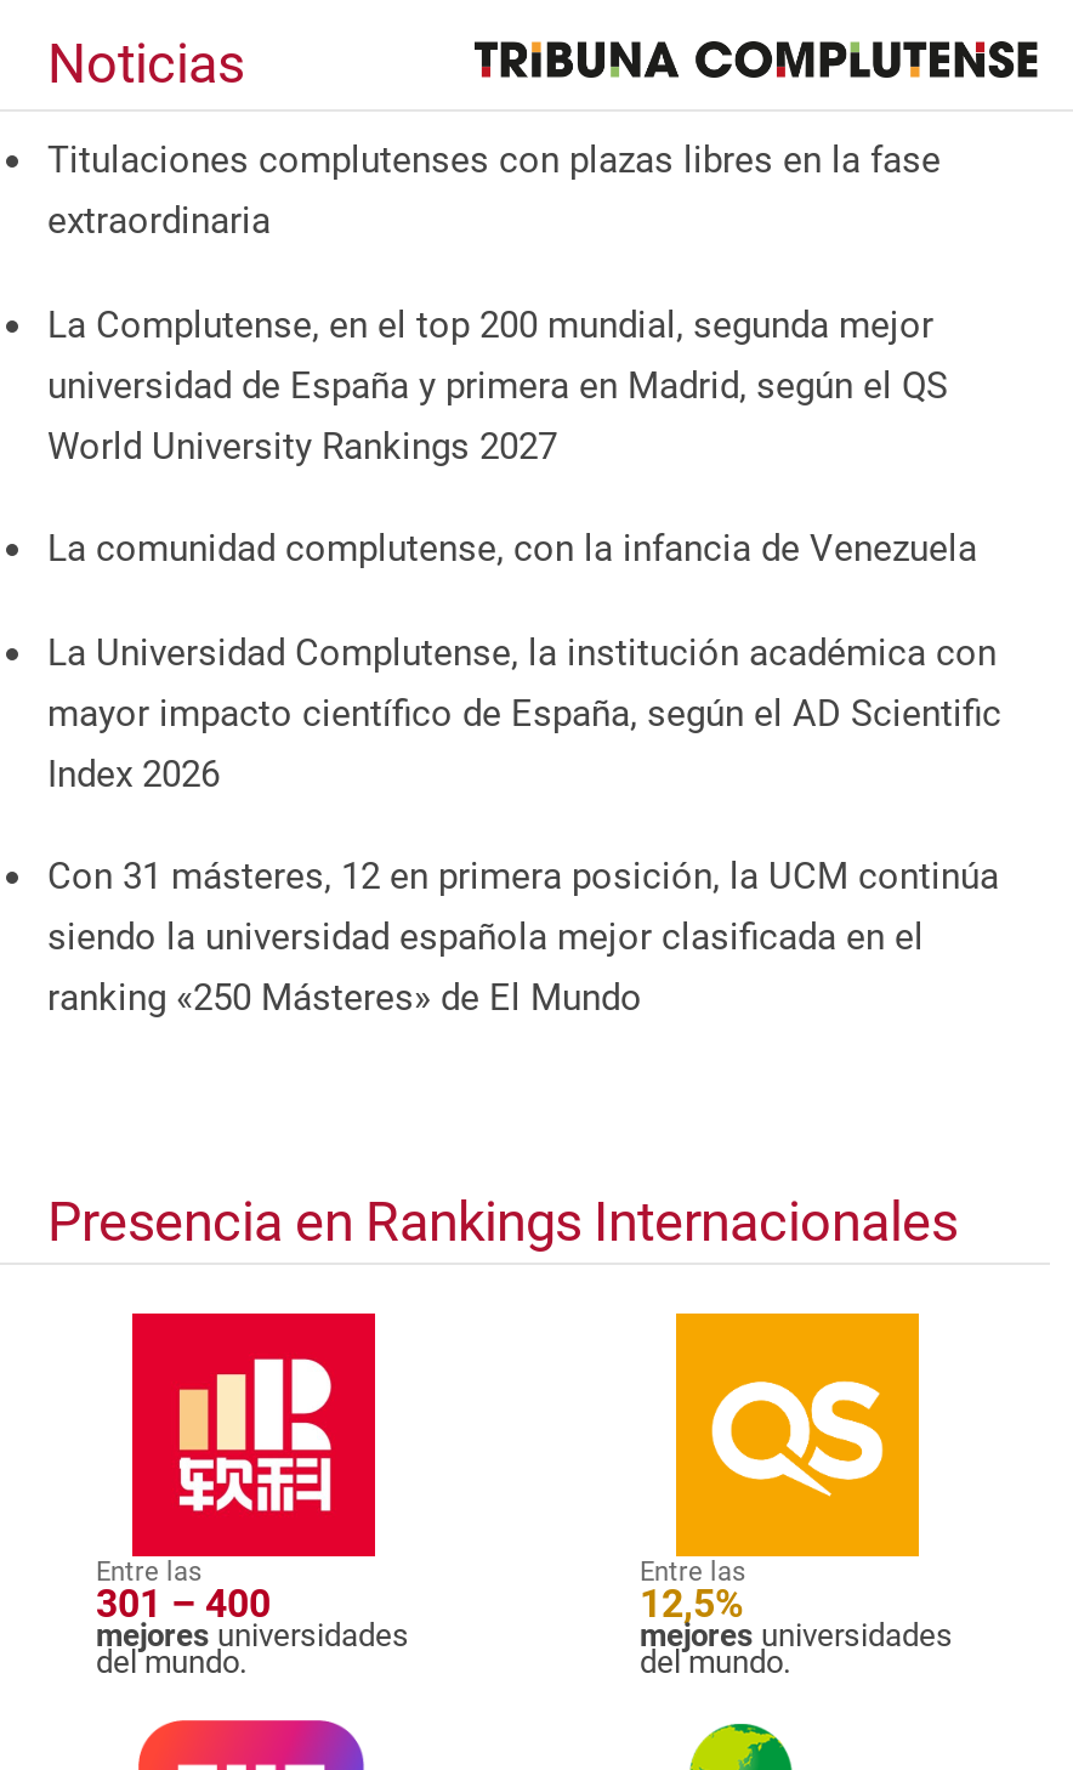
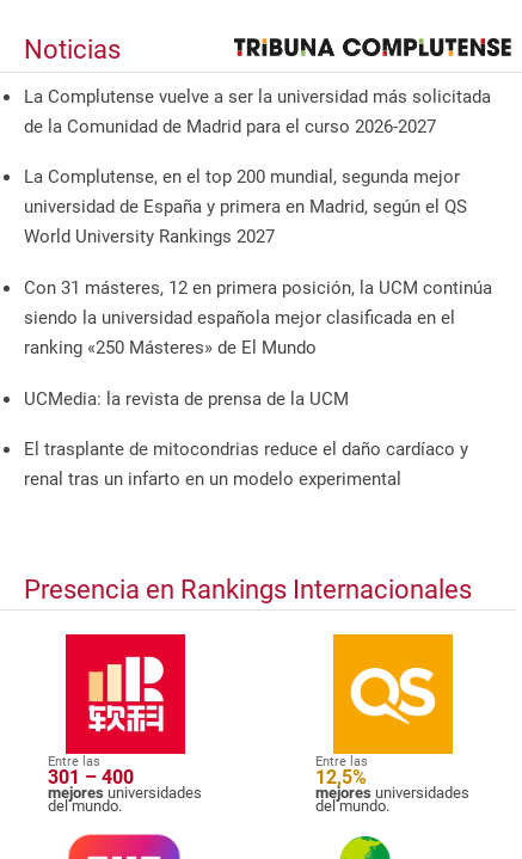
[47,138,941,242] Titulaciones complutenses con plazas libres en la fase | extraordinaria -> [24,86,491,137] La Complutense vuelve a ser la universidad más solicitada | de la Comunidad de Madrid para el curso 2026-2027
[47,527,1001,795] La comunidad complutense, con la infancia de Venezuela | La Universidad Complutense, la institución académica con | mayor impacto científico de España, según el AD Scientific | Index 2026 -> none
moved [47,855,999,1020] -> [24,277,492,358]: Con 31 másteres, 12 en primera posición, la UCM continúa | siendo la universidad española mejor clasificada en el | ranking «250 Másteres» de El Mundo
none -> [24,388,468,490] UCMedia: la revista de prensa de la UCM | El trasplante de mitocondrias reduce el daño cardíaco y | renal tras un infarto en un modelo experimental

